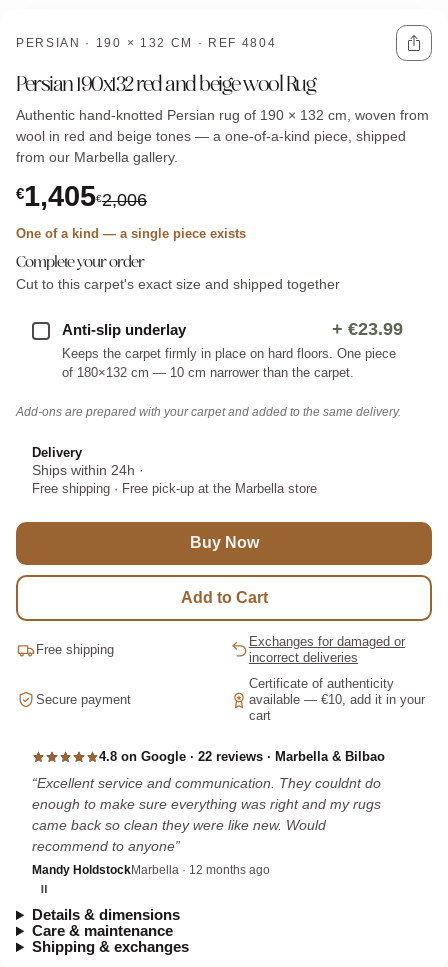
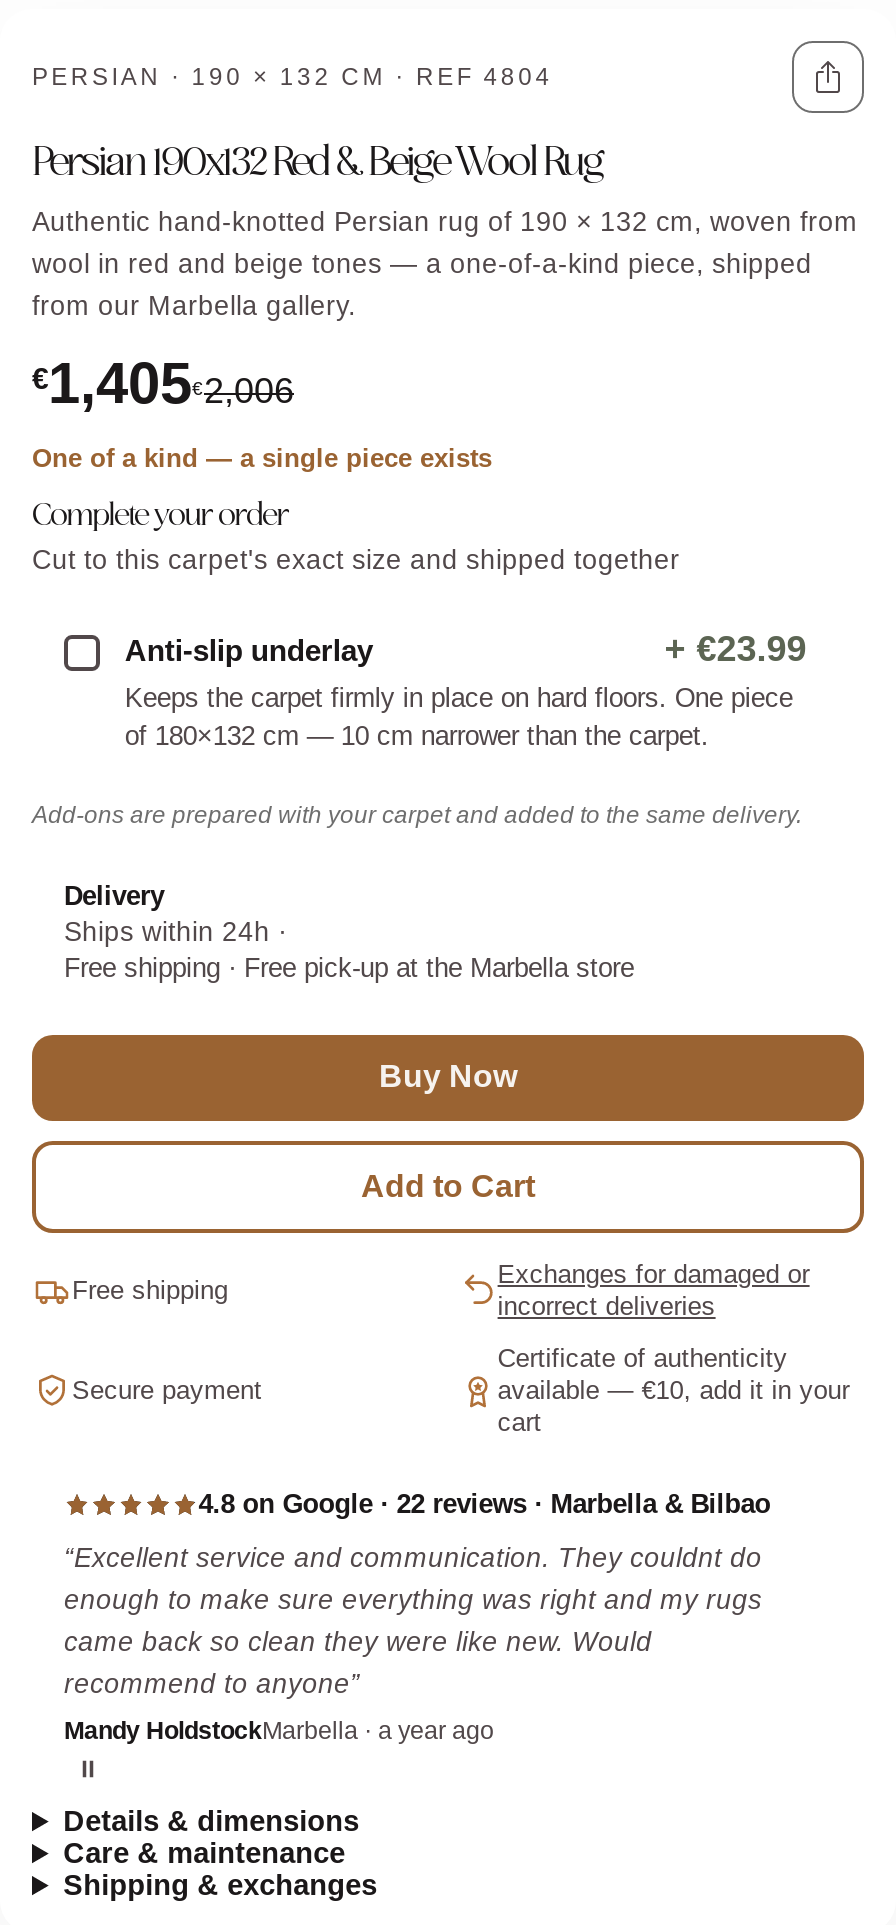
[16,74,315,96] Persian 190x132 red and beige wool Rug -> [32,140,602,184] Persian 190x132 Red & Beige Wool Rug
[32,863,270,877] Mandy HoldstockMarbella · 12 months ago -> [64,1716,494,1744] Mandy HoldstockMarbella · a year ago

